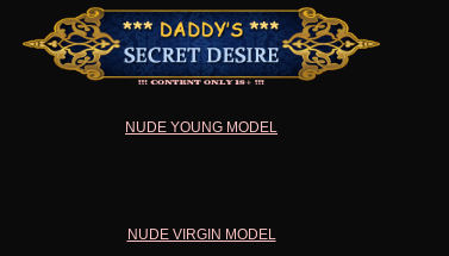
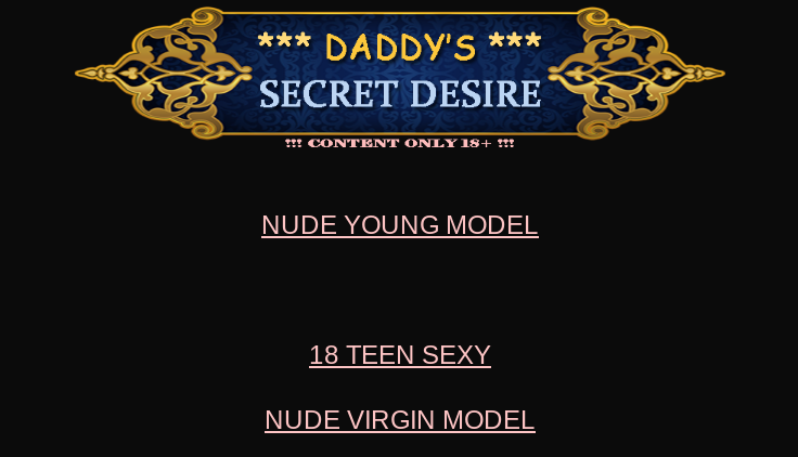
none -> [309,340,491,370] 18 TEEN SEXY

